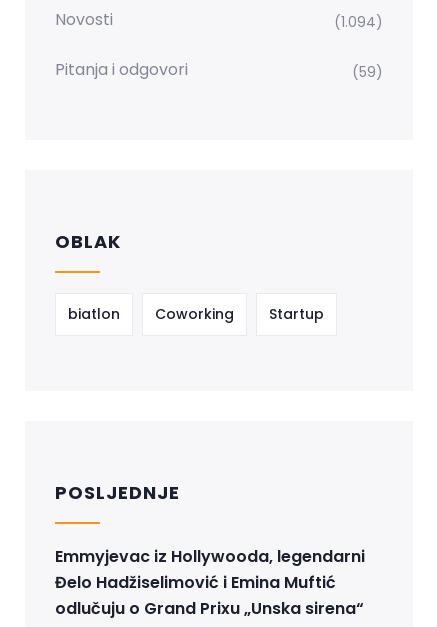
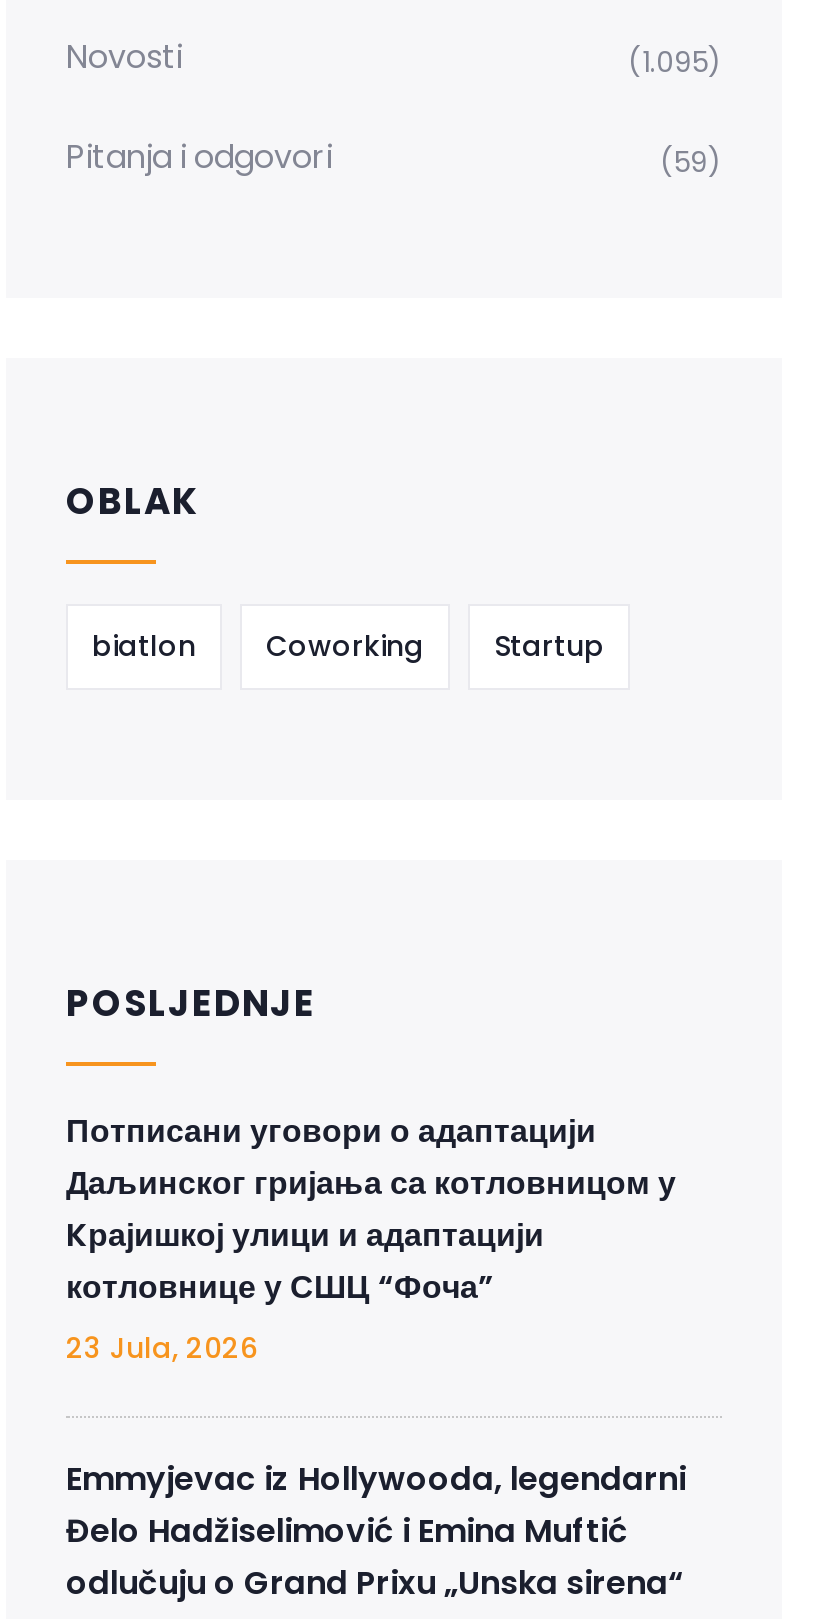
[334,12,383,32] (1.094) -> [628,42,722,82] (1.095)
none -> [66,1108,676,1368] Потписани уговори о адаптацији | Даљинског гријања са котловницом у | Kрајишкој улици и адаптацији | котловнице у СШЦ “Фоча” | 23 Jula, 2026

